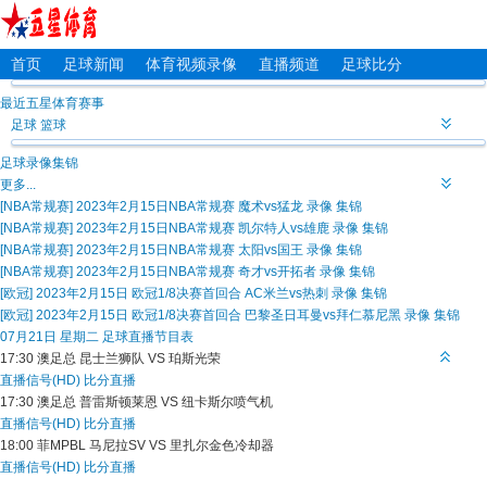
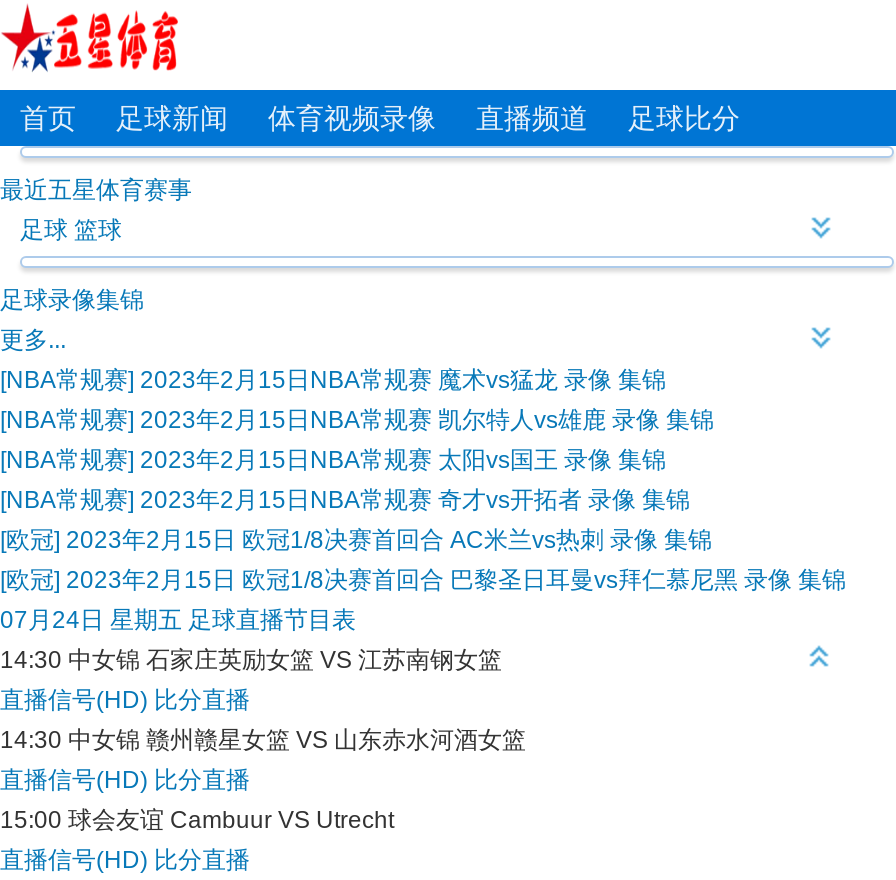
[0,329,221,366] 07月21日 星期二 足球直播节目表 | 17:30 澳足总昆士兰狮队 VS 珀斯光荣 -> [0,606,502,674] 07月24日 星期五 足球直播节目表 | 14:30 中女锦石家庄英励女篮 VS 江苏南钢女篮
[0,394,273,410] 17:30 澳足总普雷斯顿莱恩 VS 纽卡斯尔喷气机 -> [0,726,526,754] 14:30 中女锦赣州赣星女篮 VS 山东赤水河酒女篮
[0,438,274,453] 18:00 菲MPBL马尼拉SV VS 里扎尔金色冷却器 -> [0,806,394,834] 15:00 球会友谊Cambuur VS Utrecht

